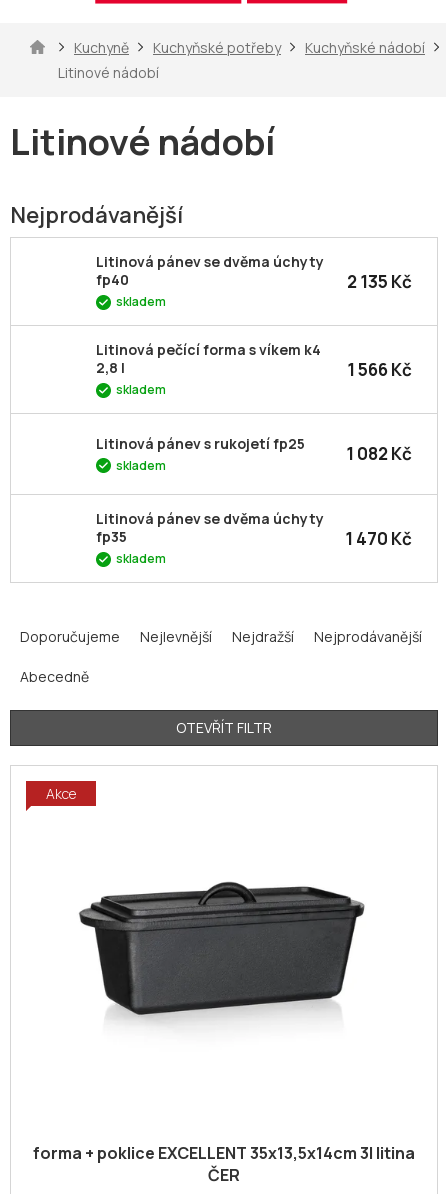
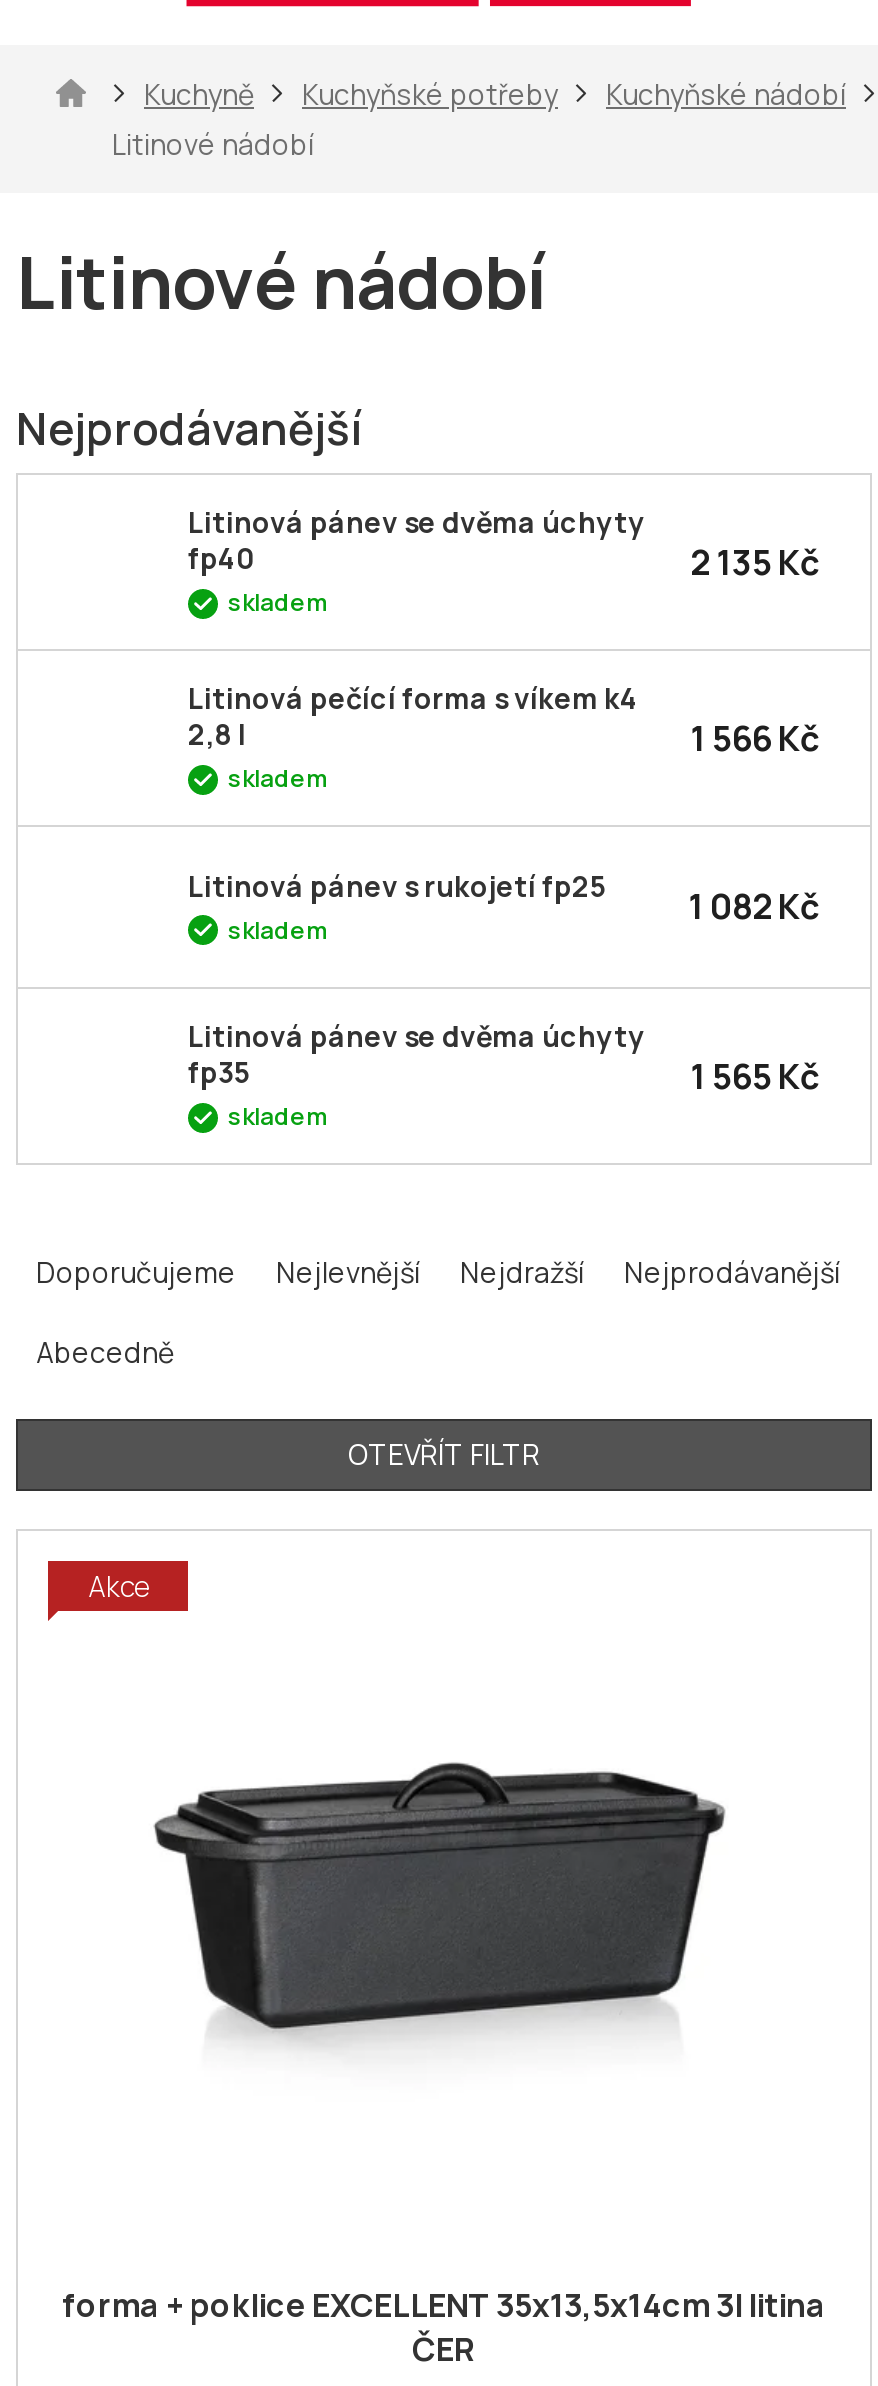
[345,527,412,550] 1 470 Kč -> [690,1052,820,1098] 1 565 Kč

